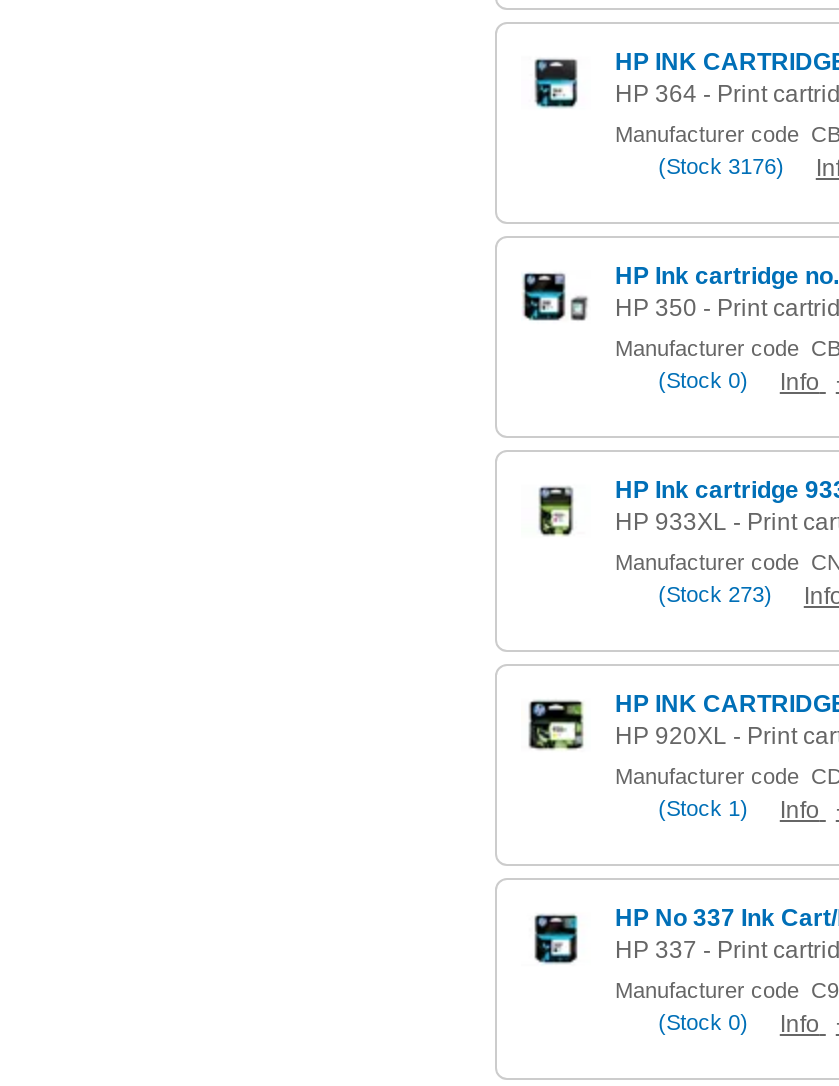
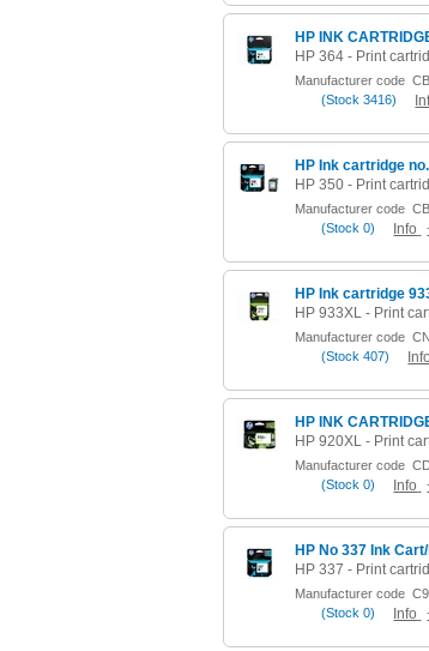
[658,154,784,178] (Stock 3176) -> [321,92,396,107] (Stock 3416)
[658,582,772,606] (Stock 273) -> [321,349,389,363] (Stock 407)
[658,796,748,820] (Stock 1) -> [321,477,375,492] (Stock 0)

